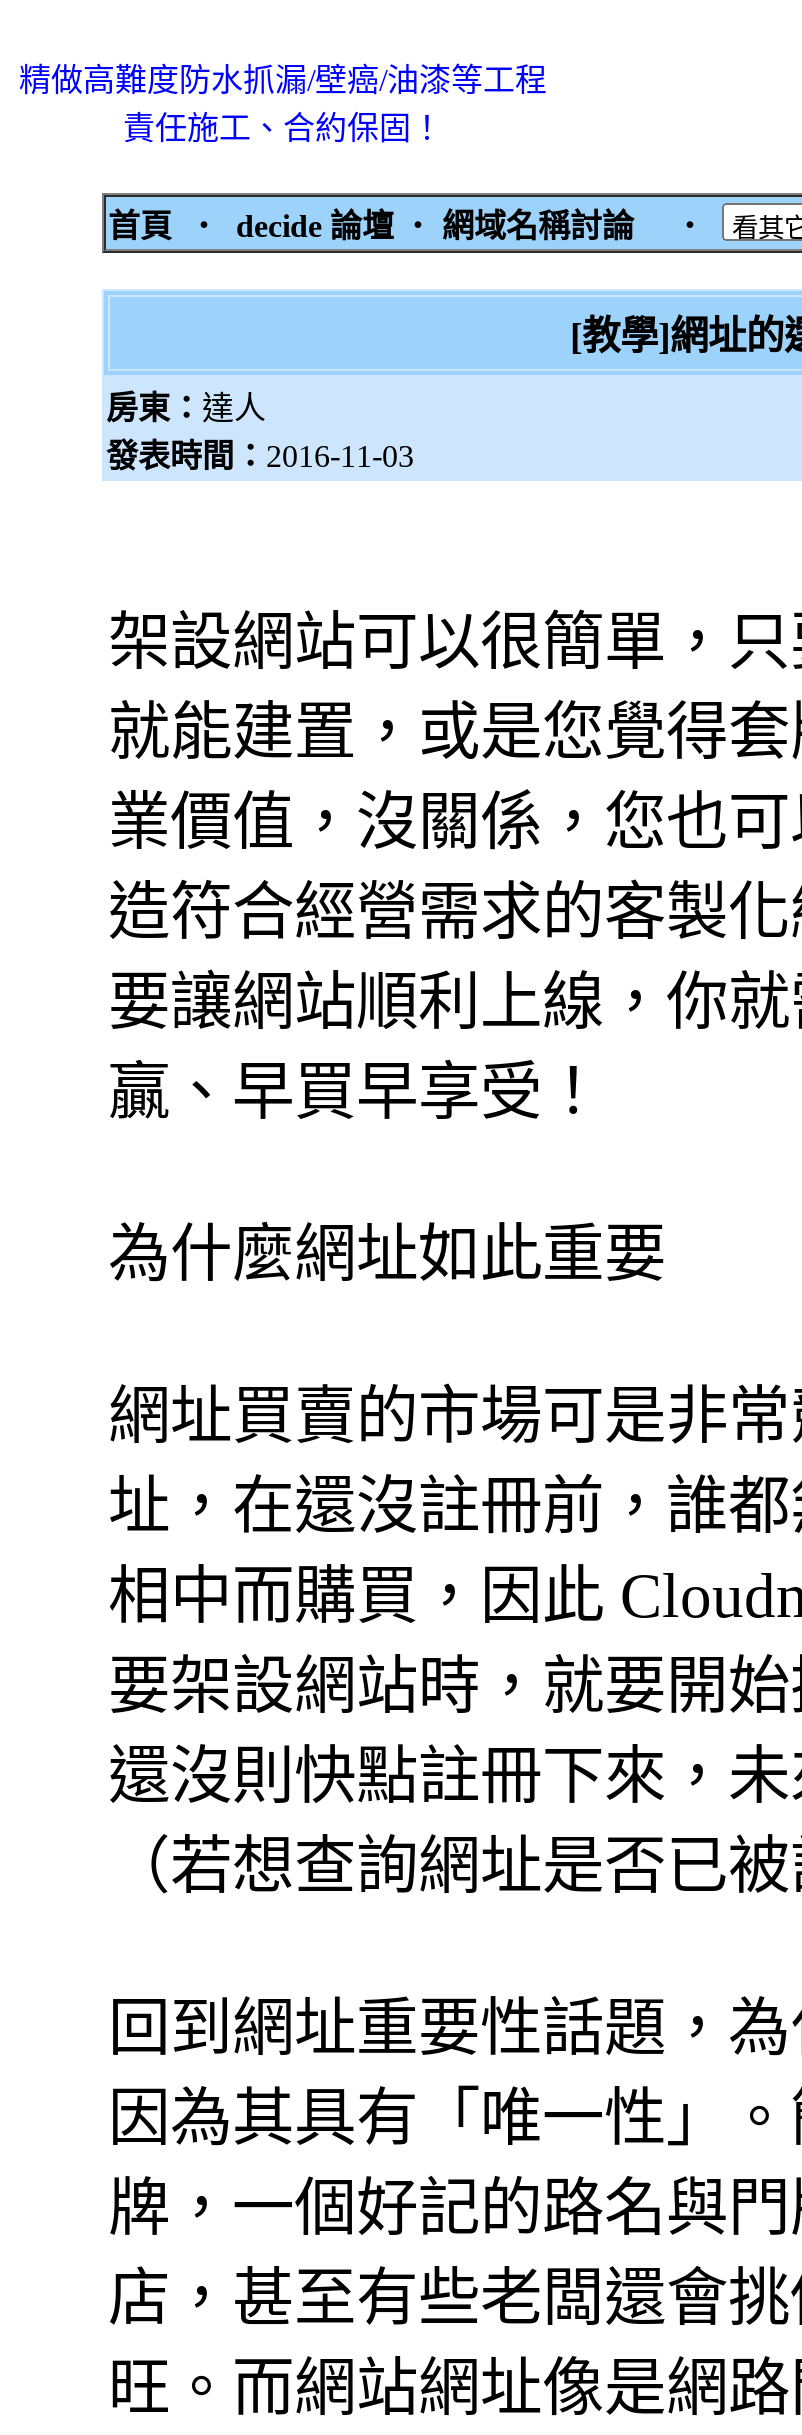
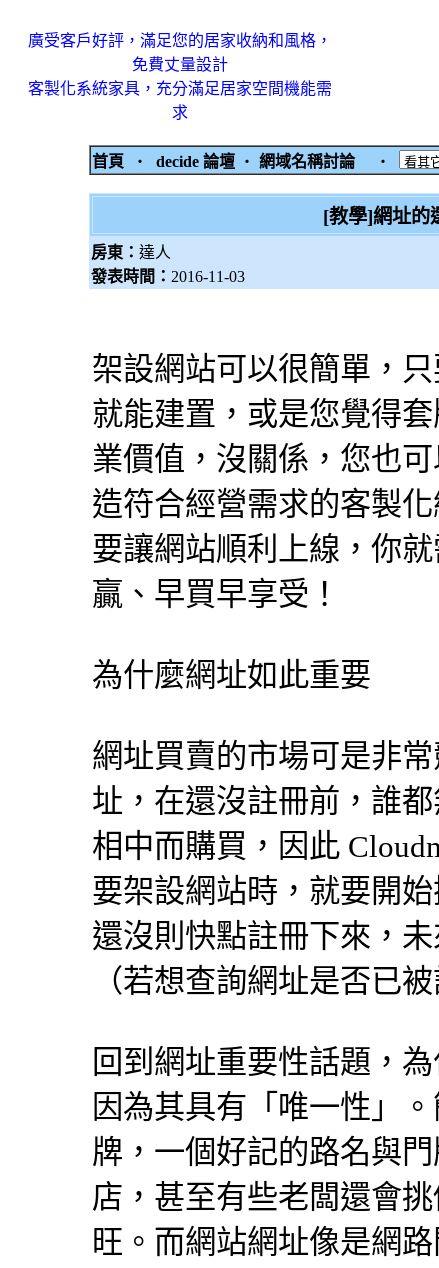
[19,63,547,145] 精做高難度防水抓漏/壁癌/油漆等工程 | 責任施工、合約保固！ -> [27,32,331,121] 廣受客戶好評，滿足您的居家收納和風格， | 免費丈量設計 | 客製化系統家具，充分滿足居家空間機能需 | 求

